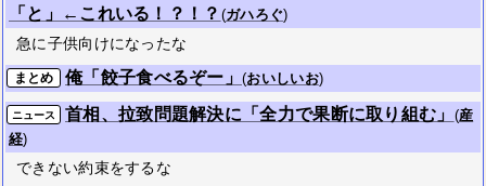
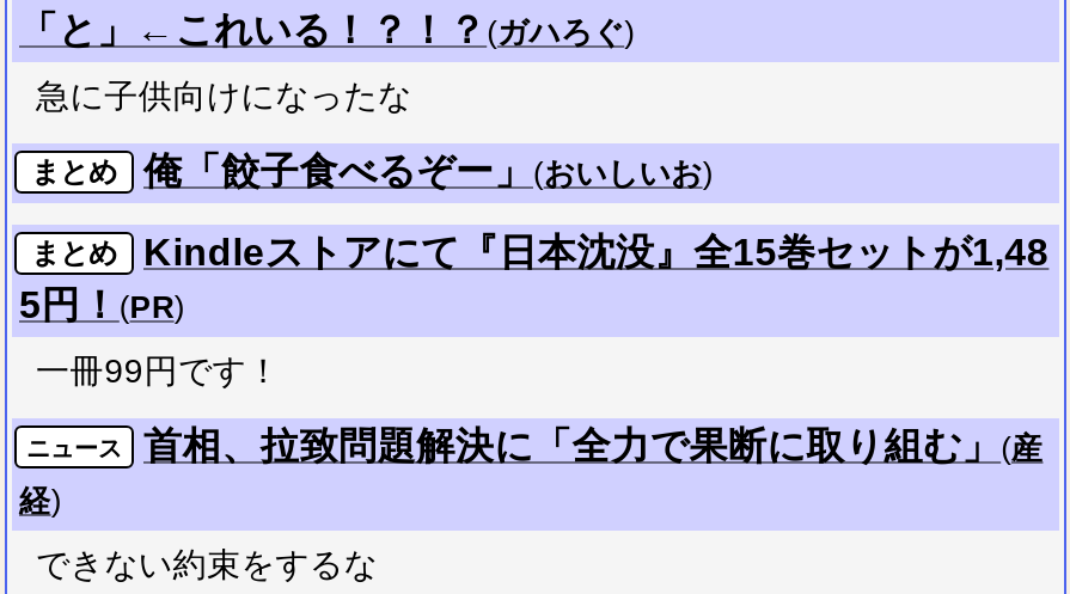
none -> [19,231,1049,389] まとめ | Kindleストアにて『日本沈没』全15巻セットが1,48 | 5円！(PR) | 一冊99円です！

